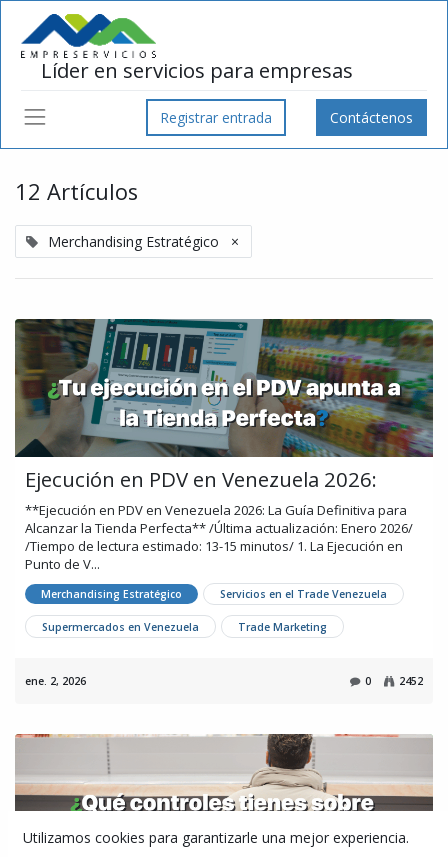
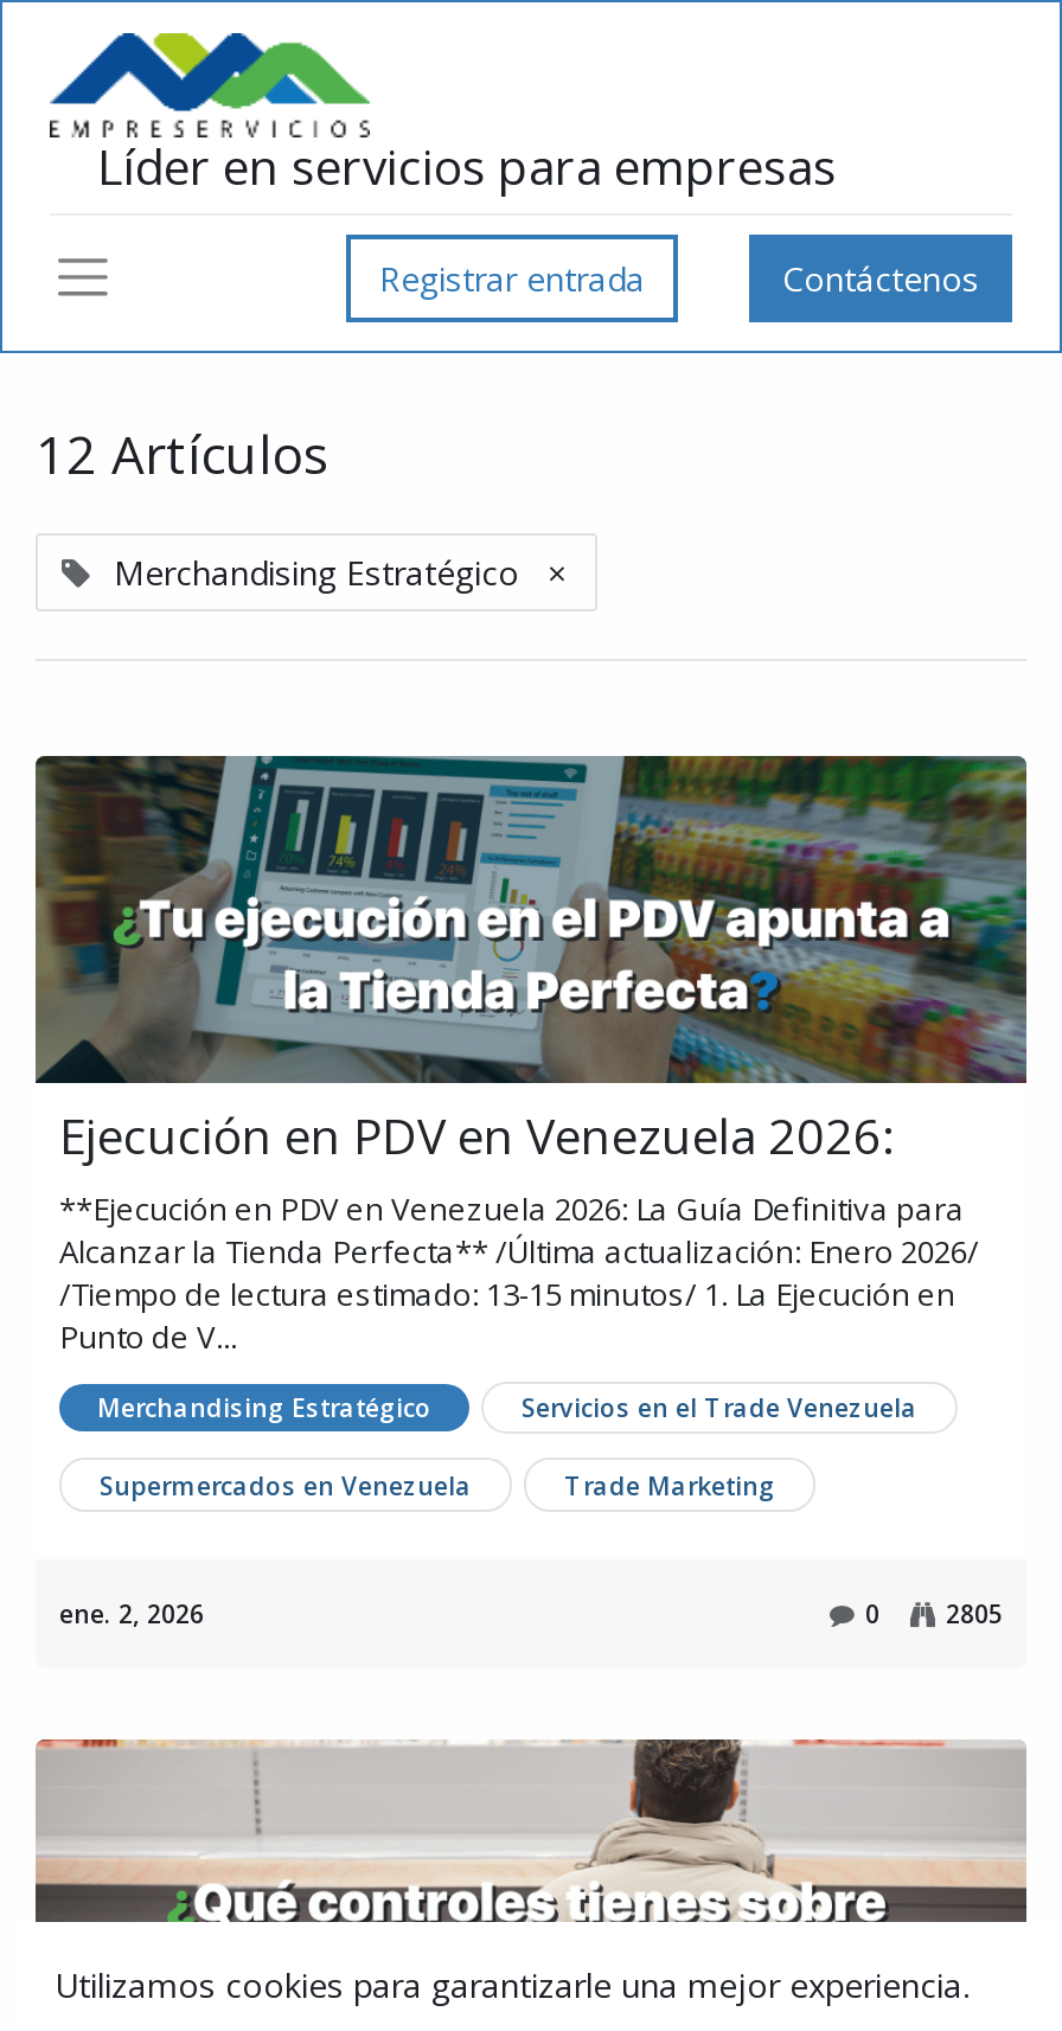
[365,674,423,688] 0 2452 -> [865,1597,1003,1630] 0 2805

